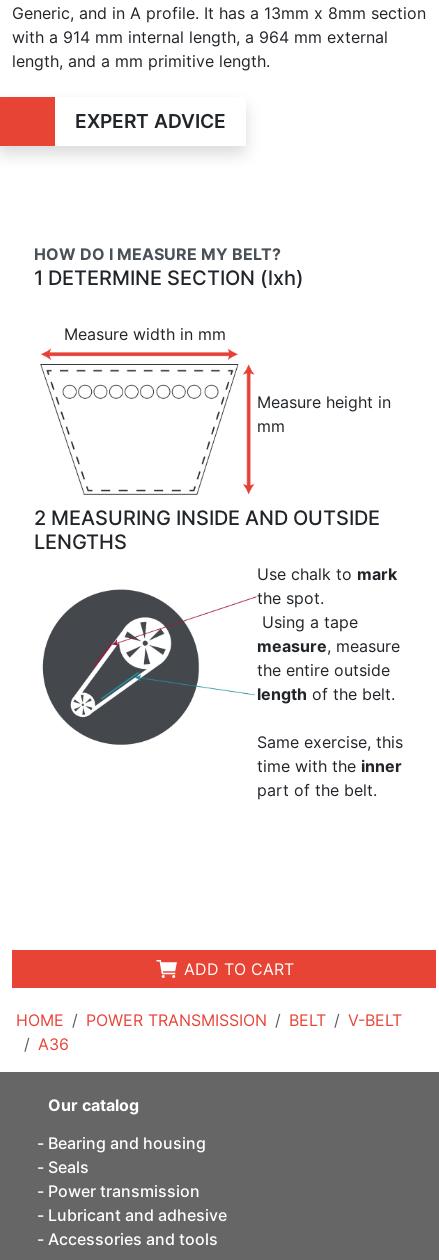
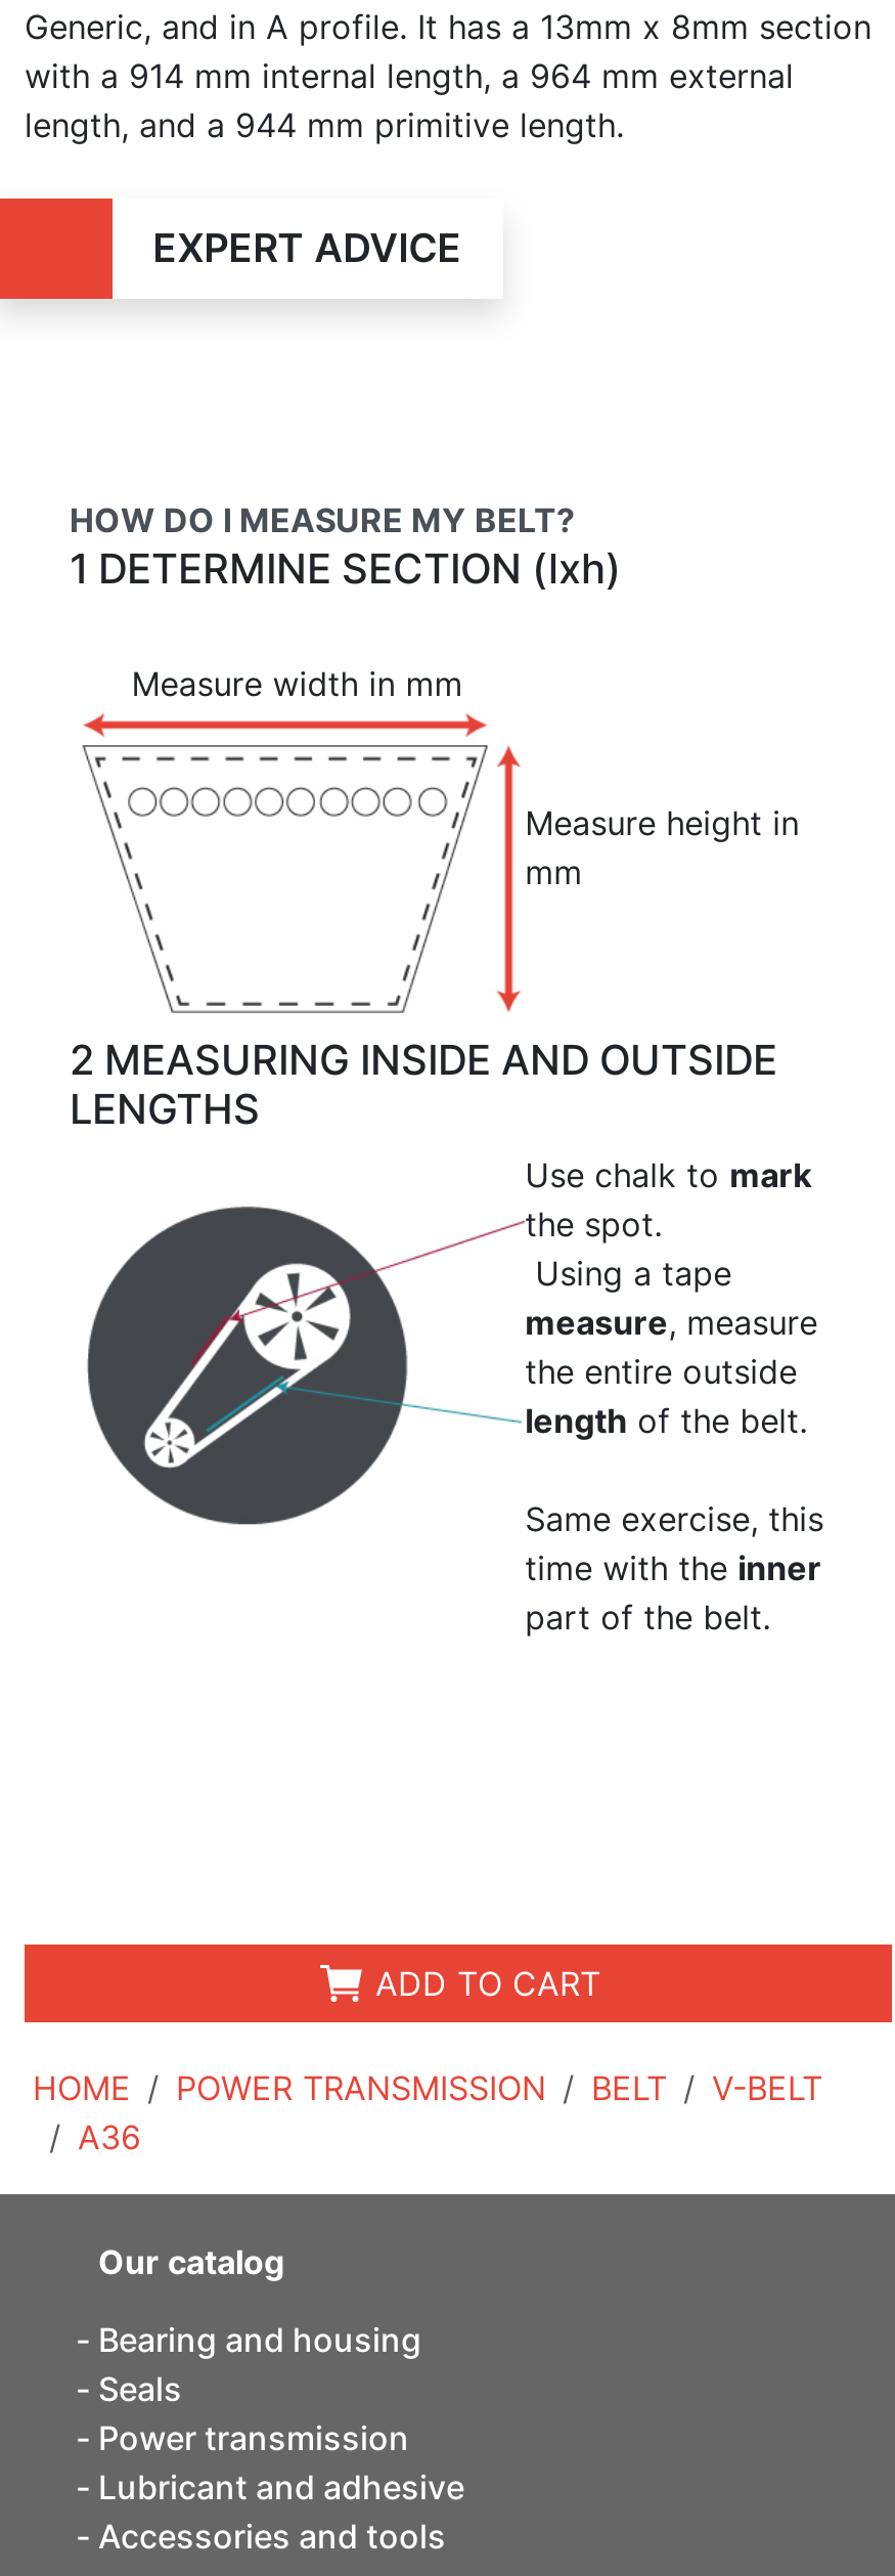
[12,51,270,71] length, and a mm primitive length. -> [25,104,624,145] length, and a 944 mm primitive length.

